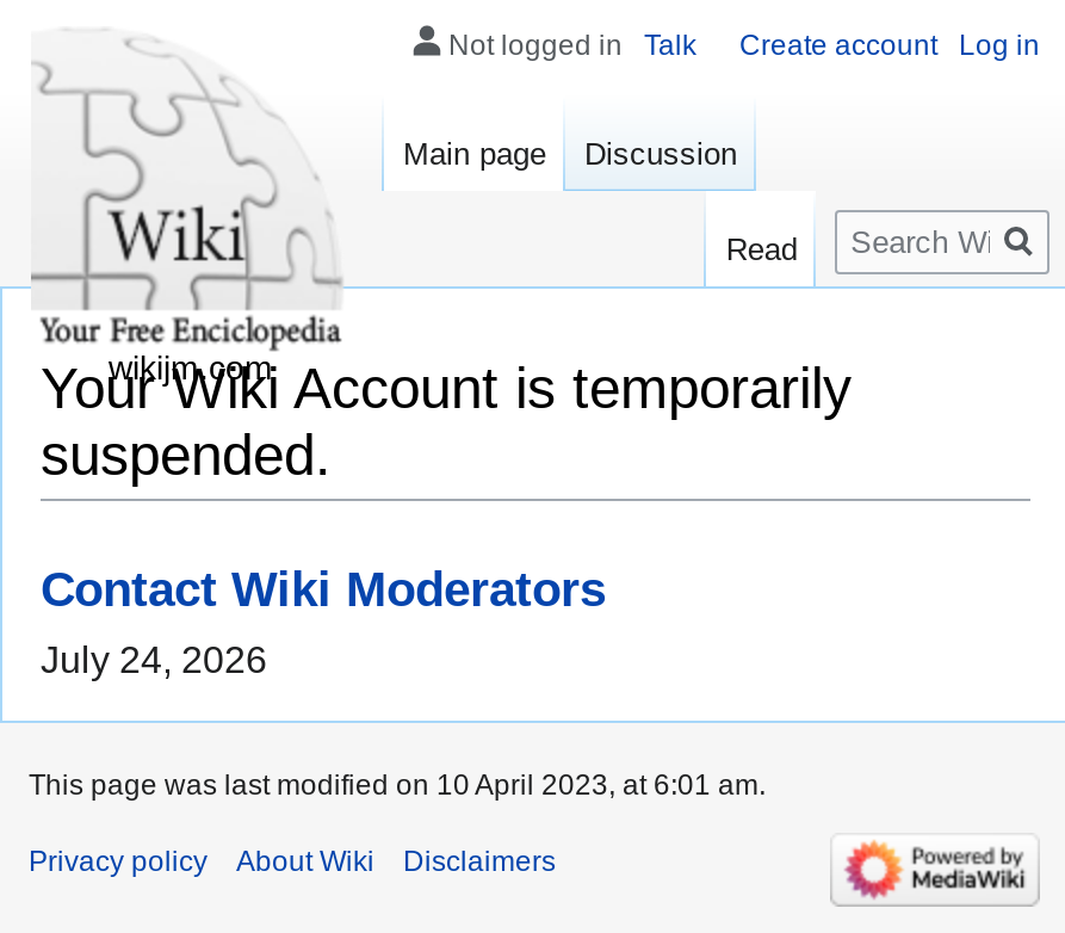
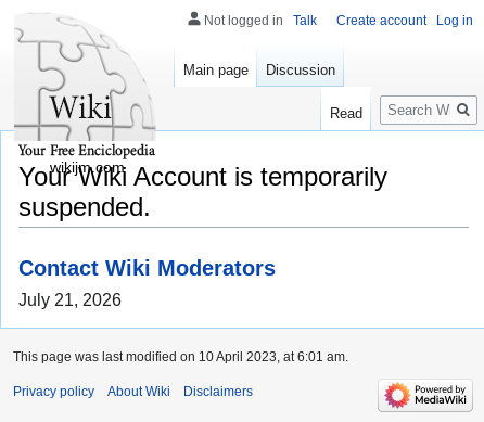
[41,640,267,681] July 24, 2026 -> [18,291,122,310] July 21, 2026

